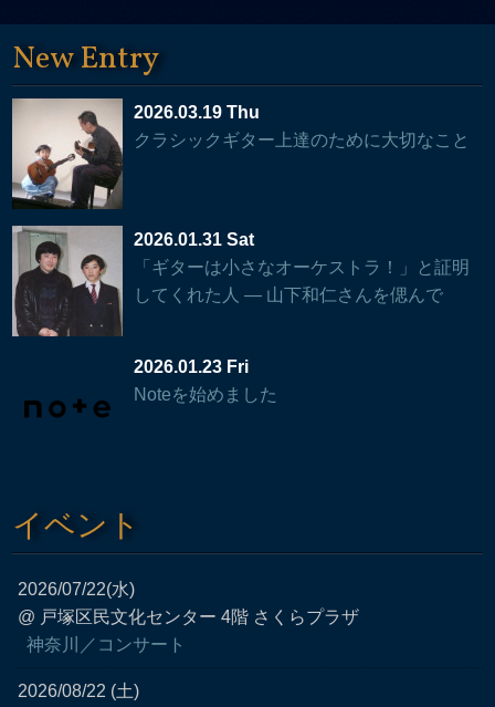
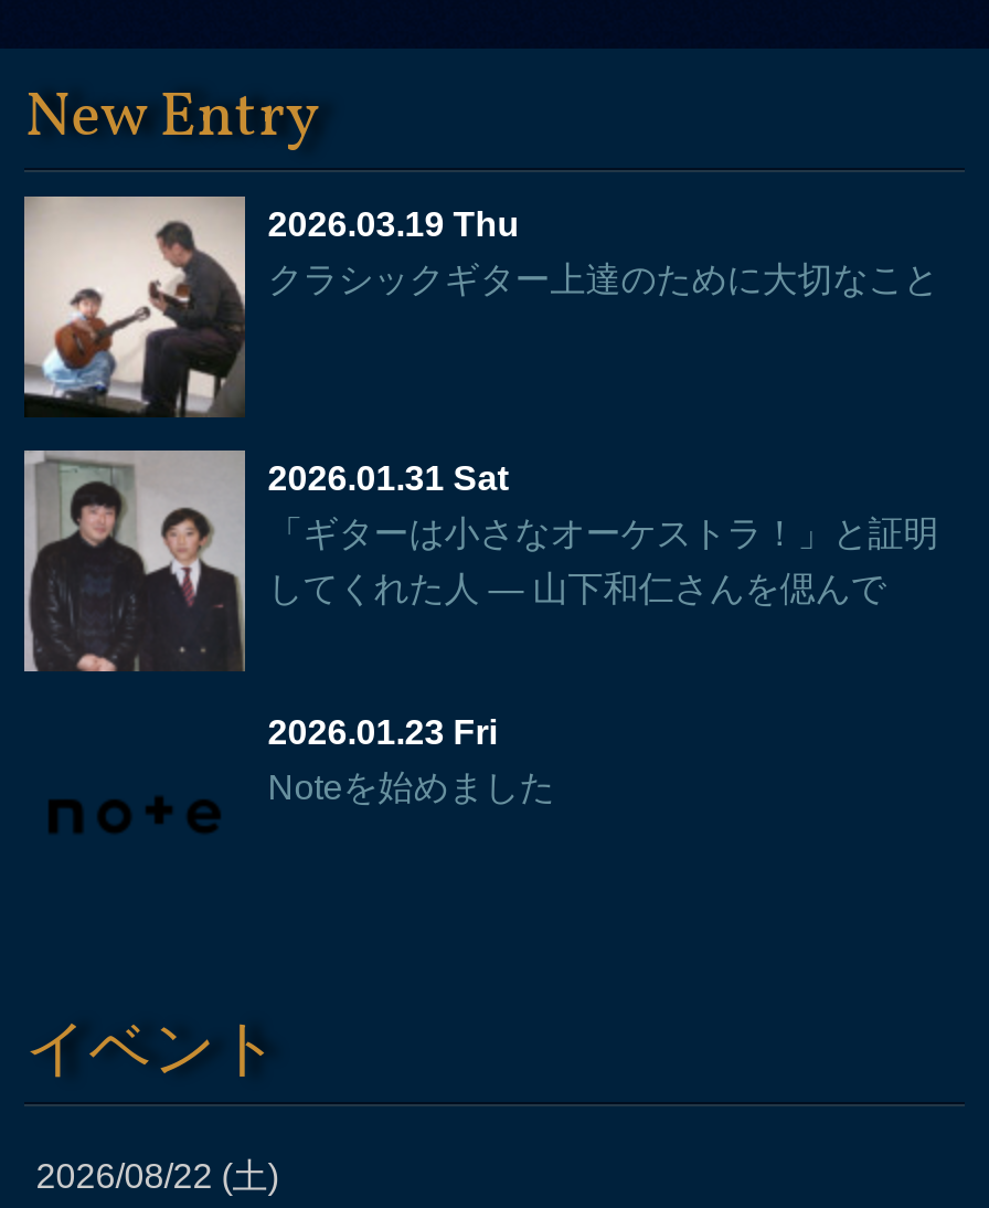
[18,580,359,654] 2026/07/22(水) | @ 戸塚区民文化センター 4階 さくらプラザ | 神奈川／コンサート -> none

